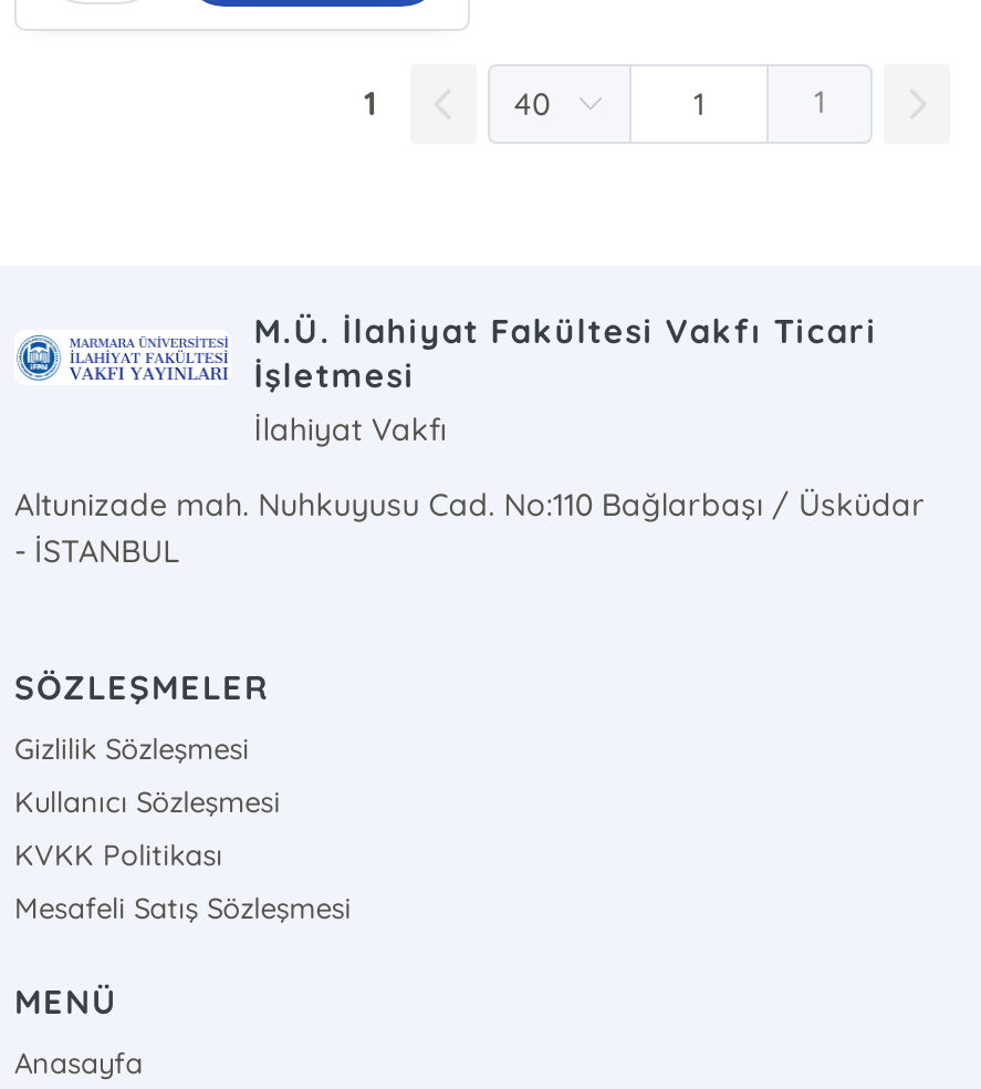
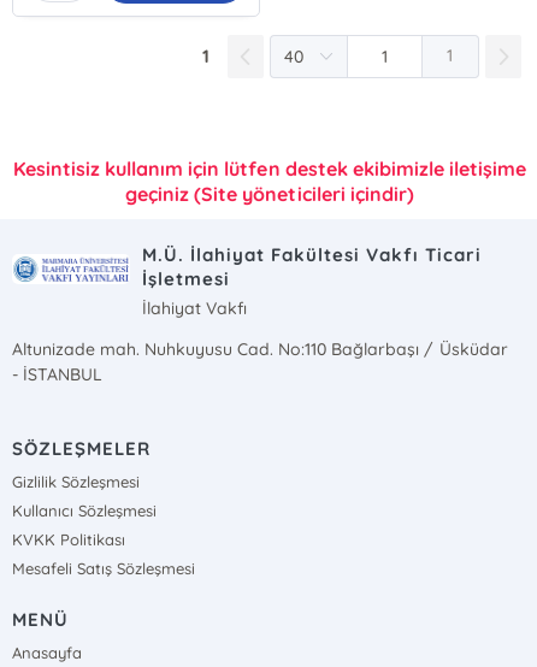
none -> [13,157,526,206] Kesintisiz kullanım için lütfen destek ekibimizle iletişime | geçiniz (Site yöneticileri içindir)

